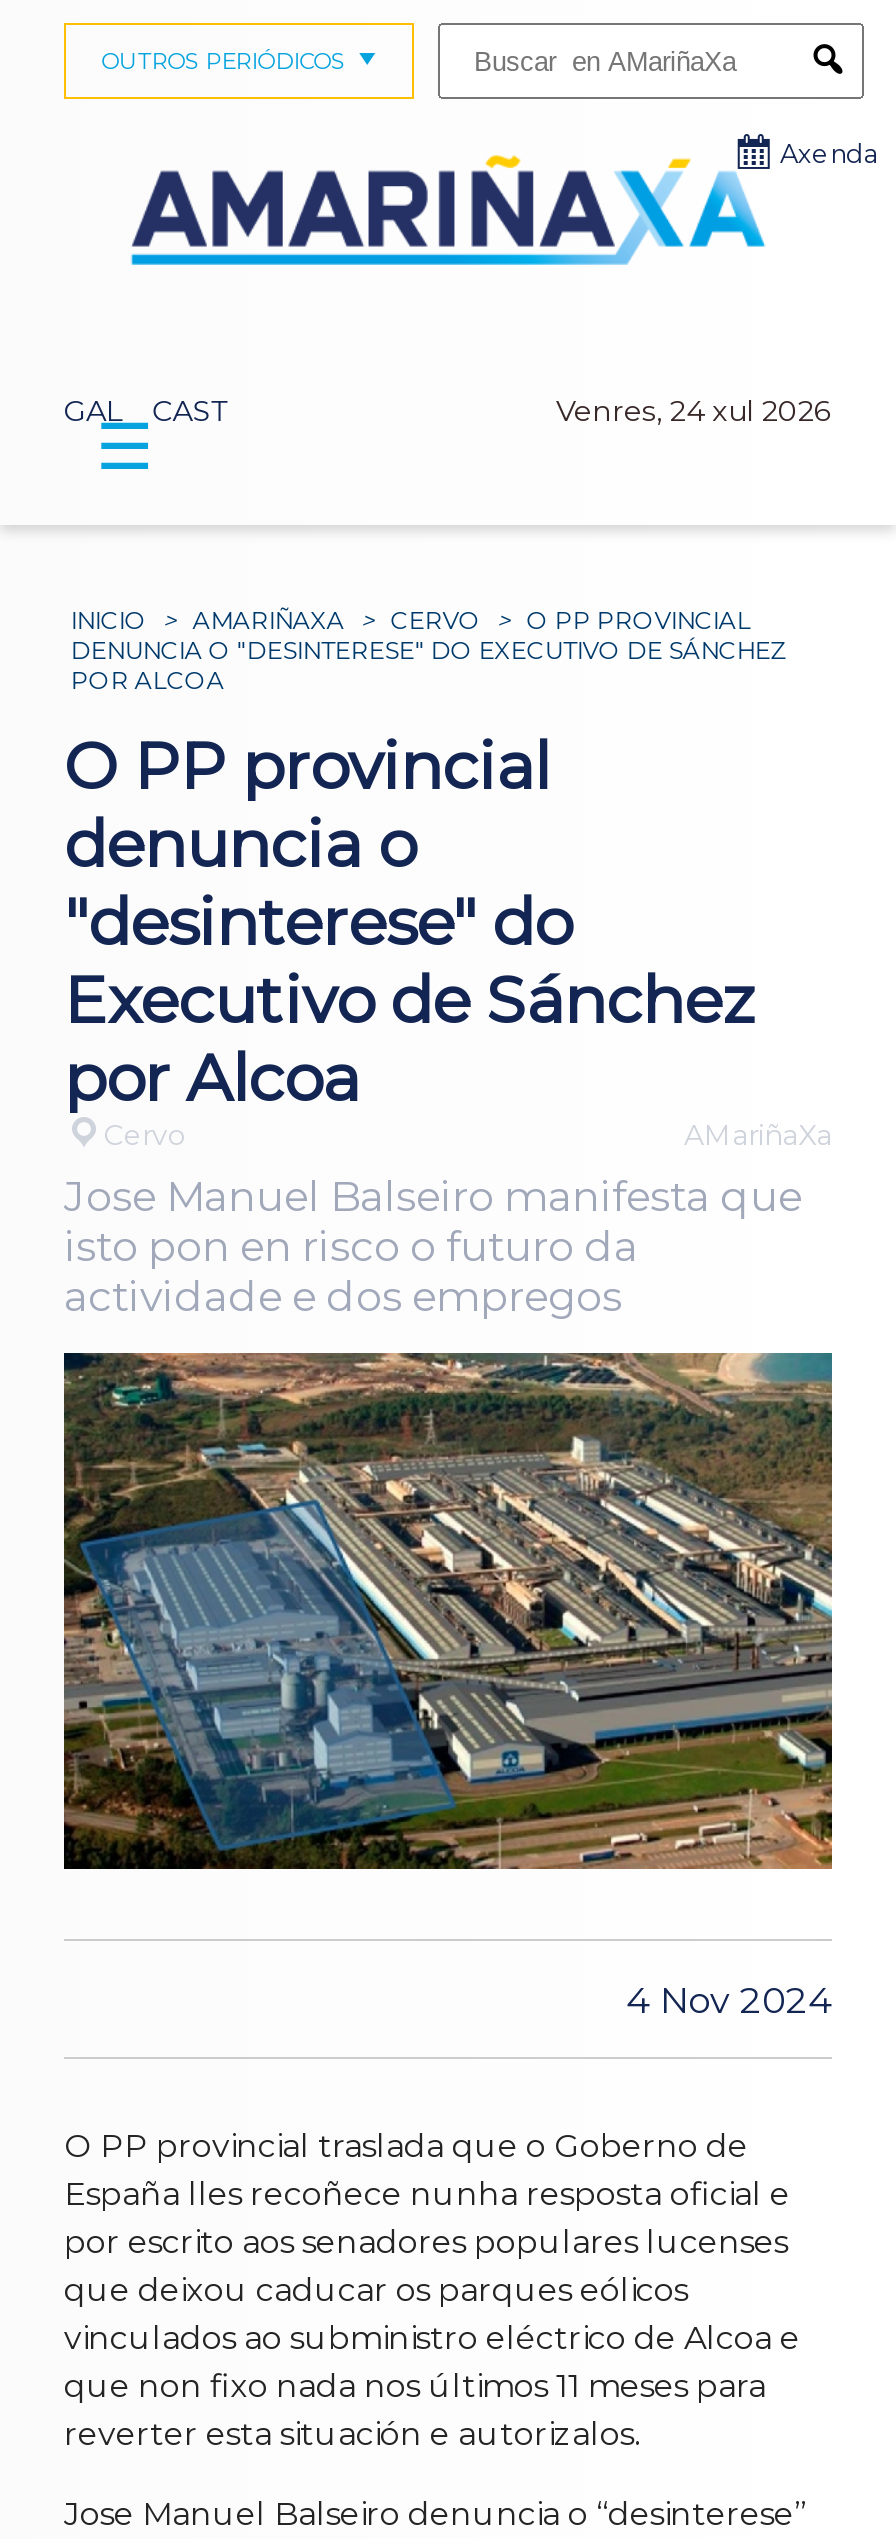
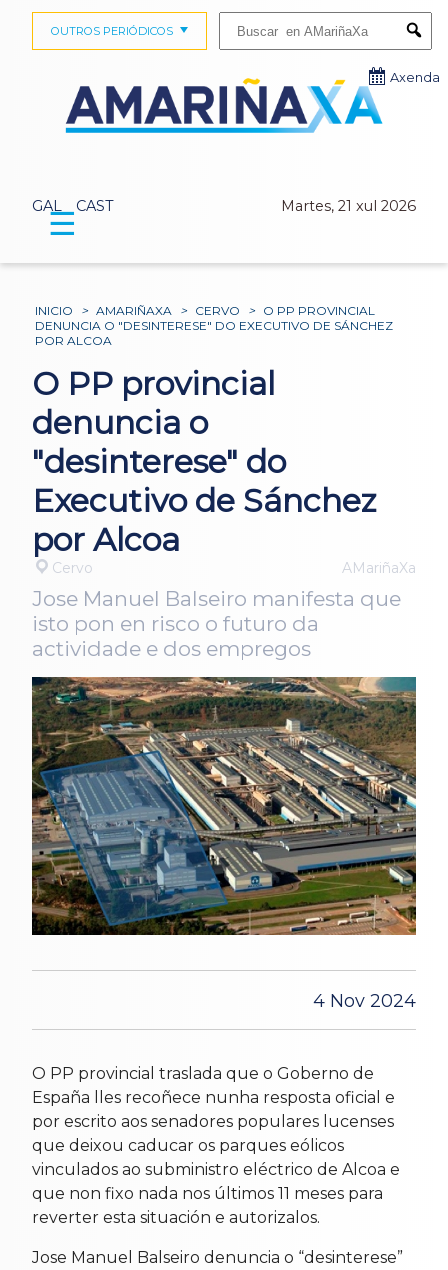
[556,393,832,429] Venres, 24 xul 2026 -> [281,197,416,215] Martes, 21 xul 2026

